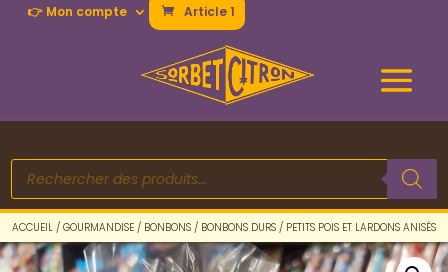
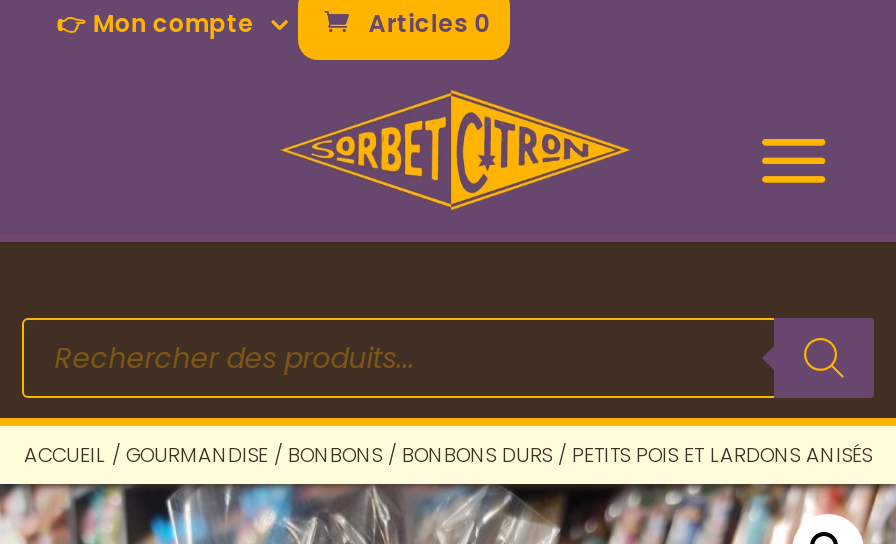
[184,3,235,20] Article 1 -> [368,6,490,40] Articles 0

